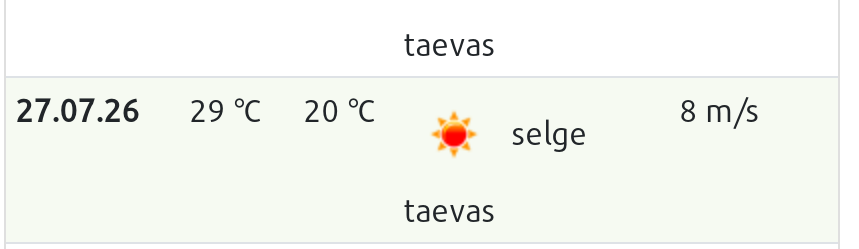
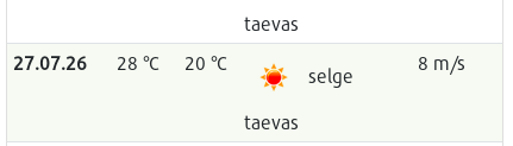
[16,91,378,129] 27.07.26 29 °C 20 °C -> [13,52,228,74] 27.07.26 28 °C 20 °C

